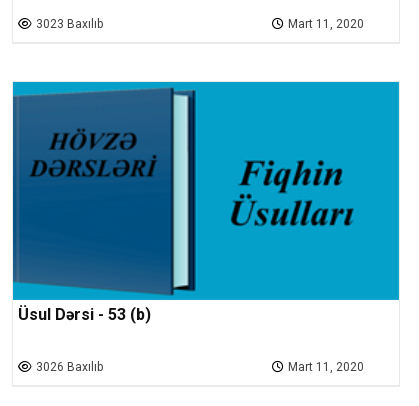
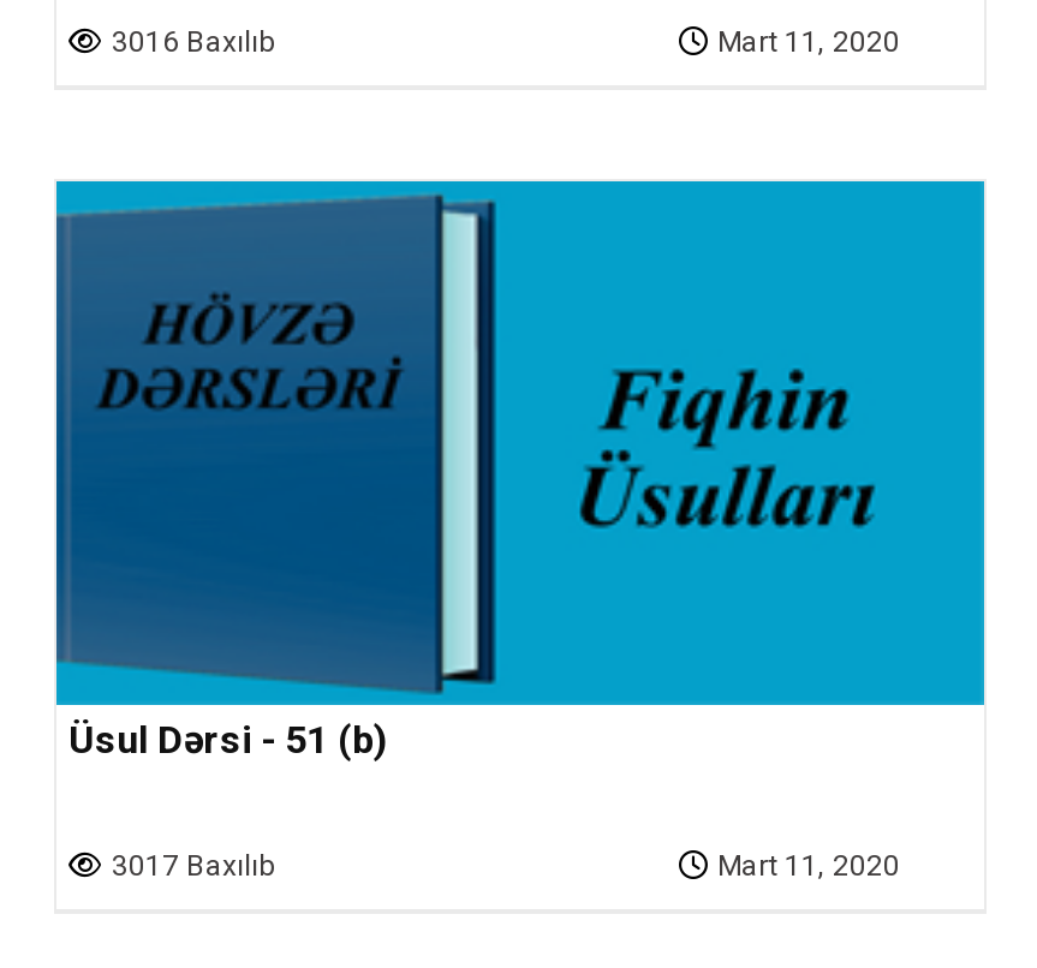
[36,17,103,31] 3023 Baxılıb -> [112,25,273,59] 3016 Baxılıb
[18,305,151,324] Üsul Dərsi - 53 (b) -> [68,717,388,763] Üsul Dərsi - 51 (b)
[36,360,103,374] 3026 Baxılıb -> [112,849,273,883] 3017 Baxılıb

